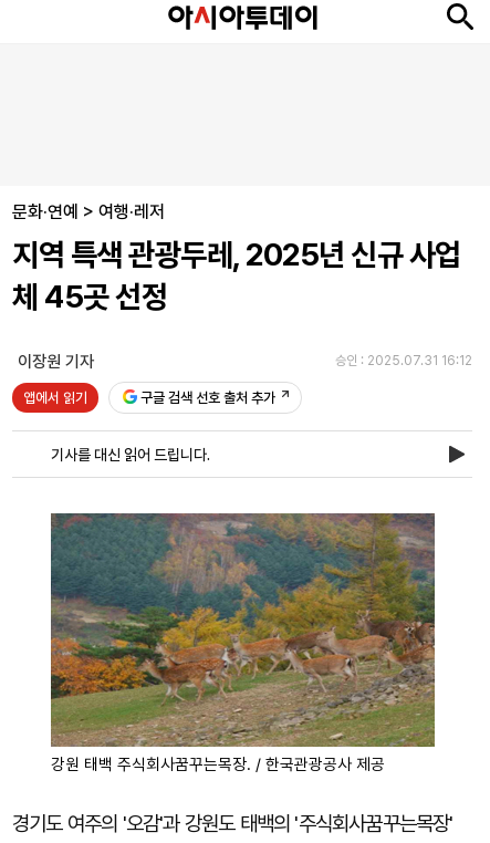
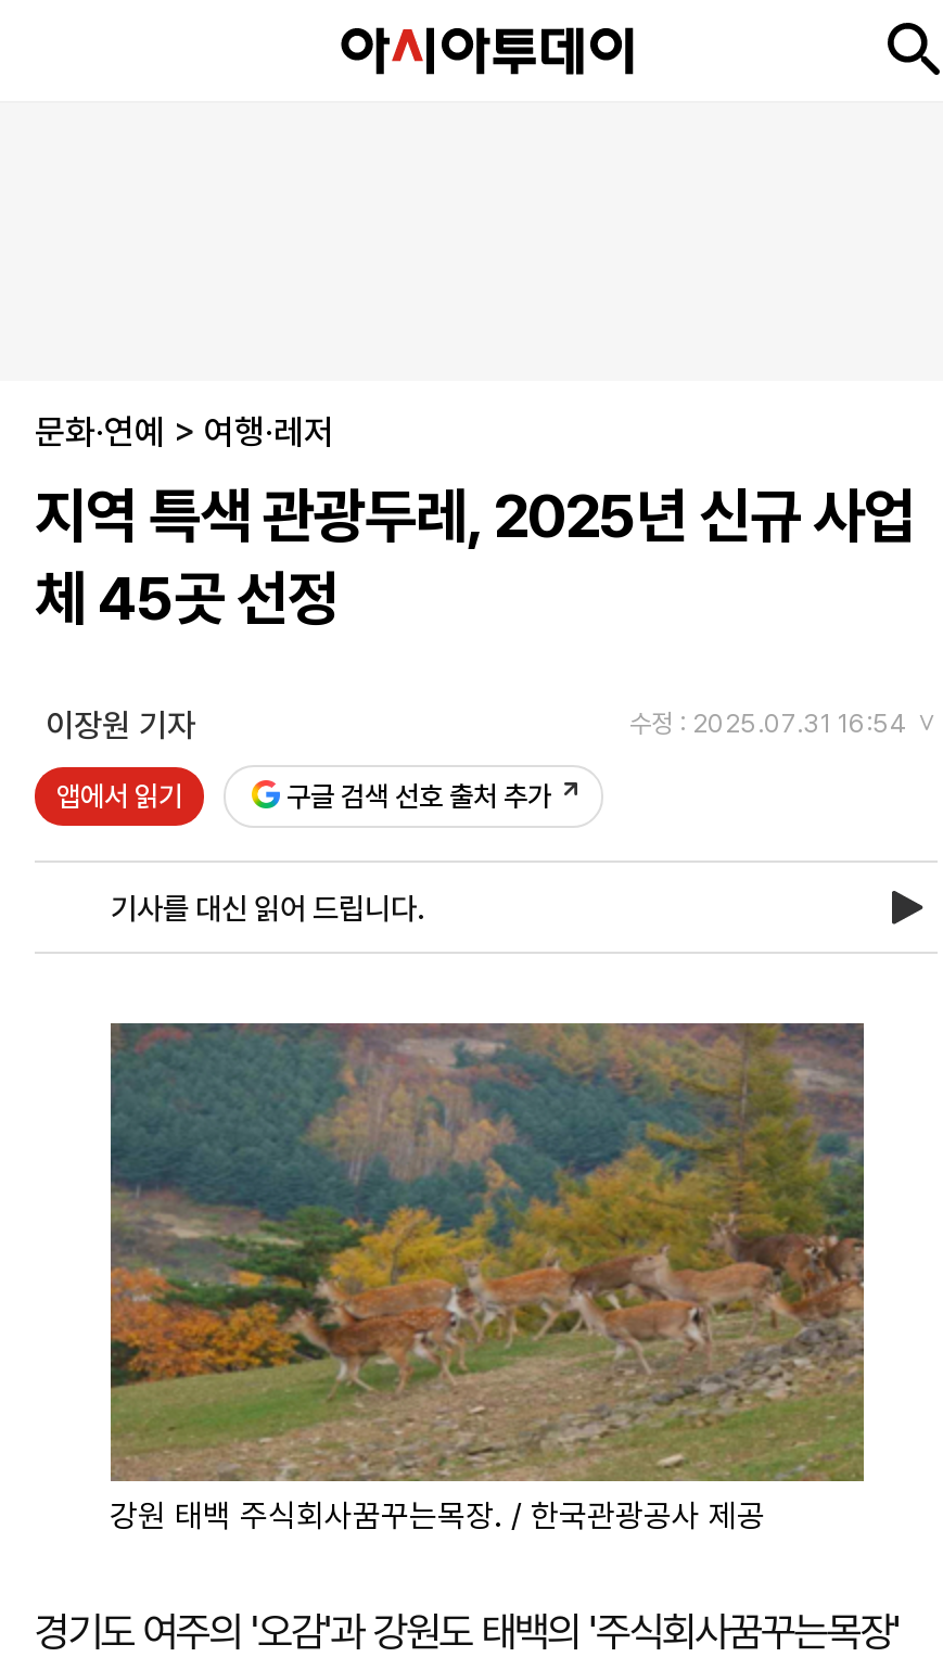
[335,353,472,368] 승인 : 2025.07.31 16:12 -> [629,709,907,739] 수정 : 2025.07.31 16:54

